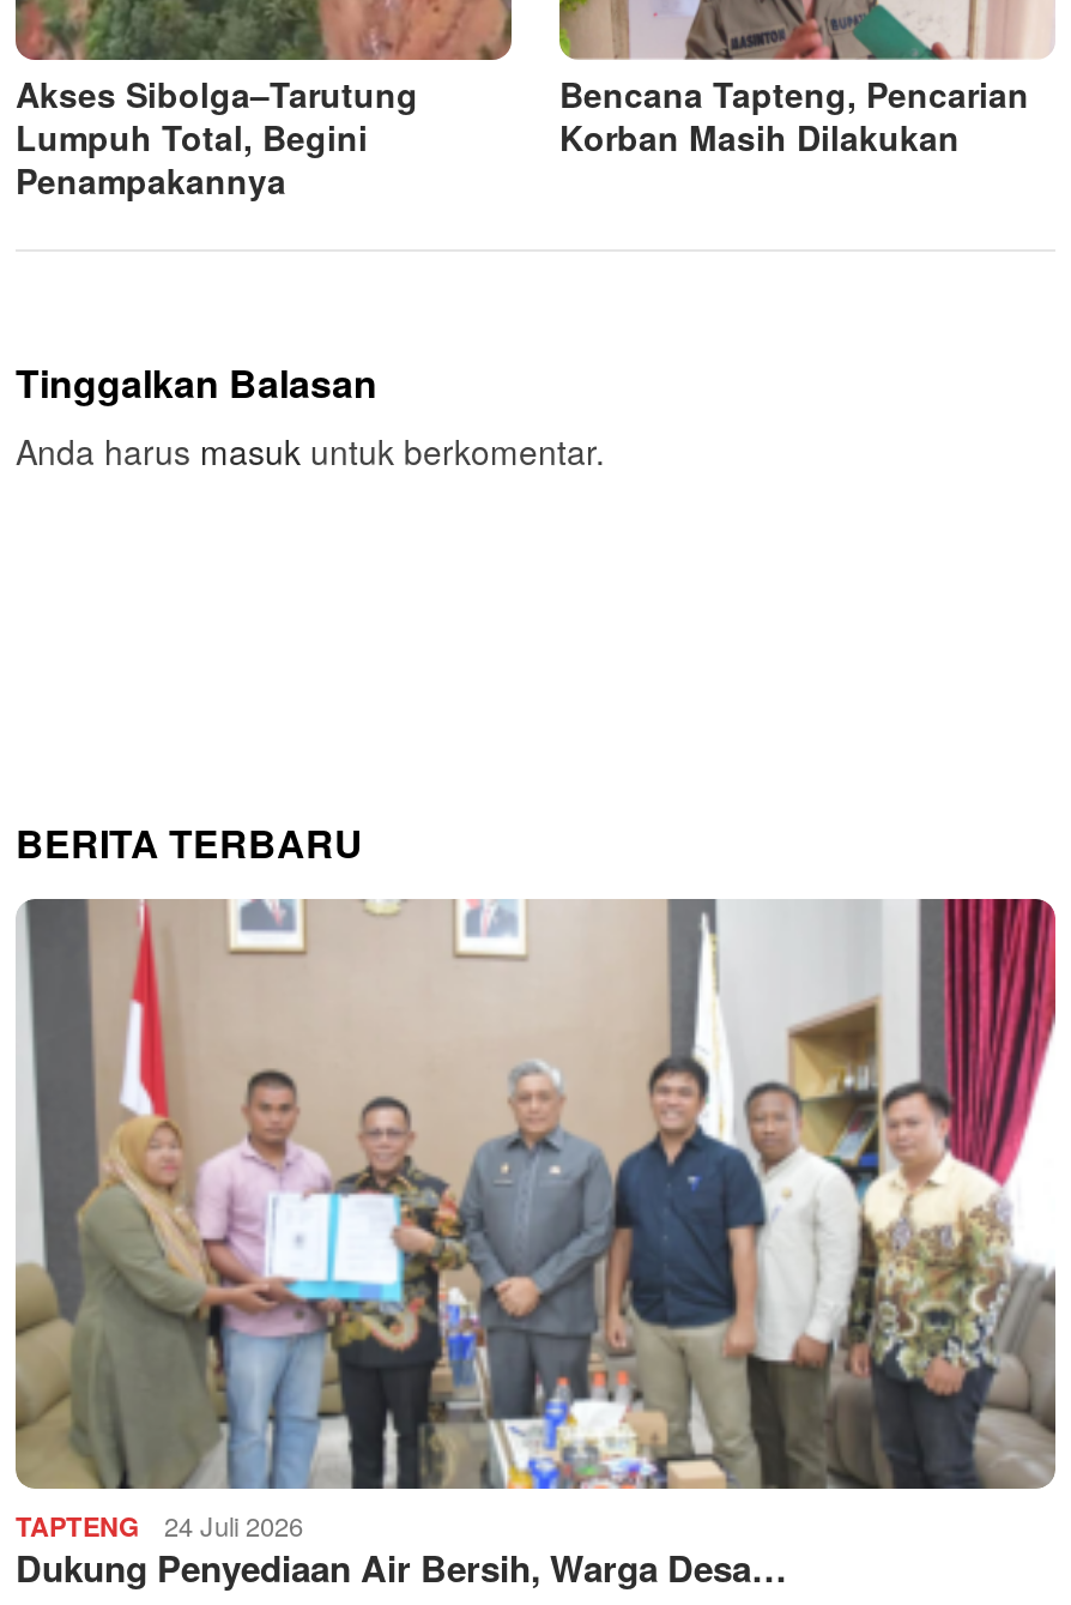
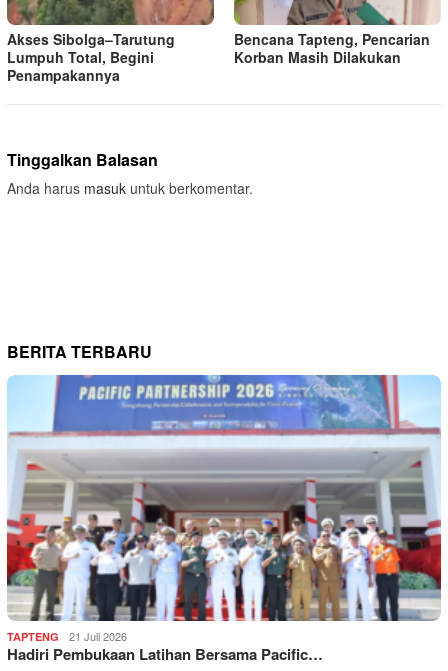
[13,897,1058,1594] [image] | 24 Juli 2026 | Dukung Penyediaan Air Bersih, Warga Desa… -> [6,374,442,665] [image] | 21 Juli 2026 | Hadiri Pembukaan Latihan Bersama Pacific…

